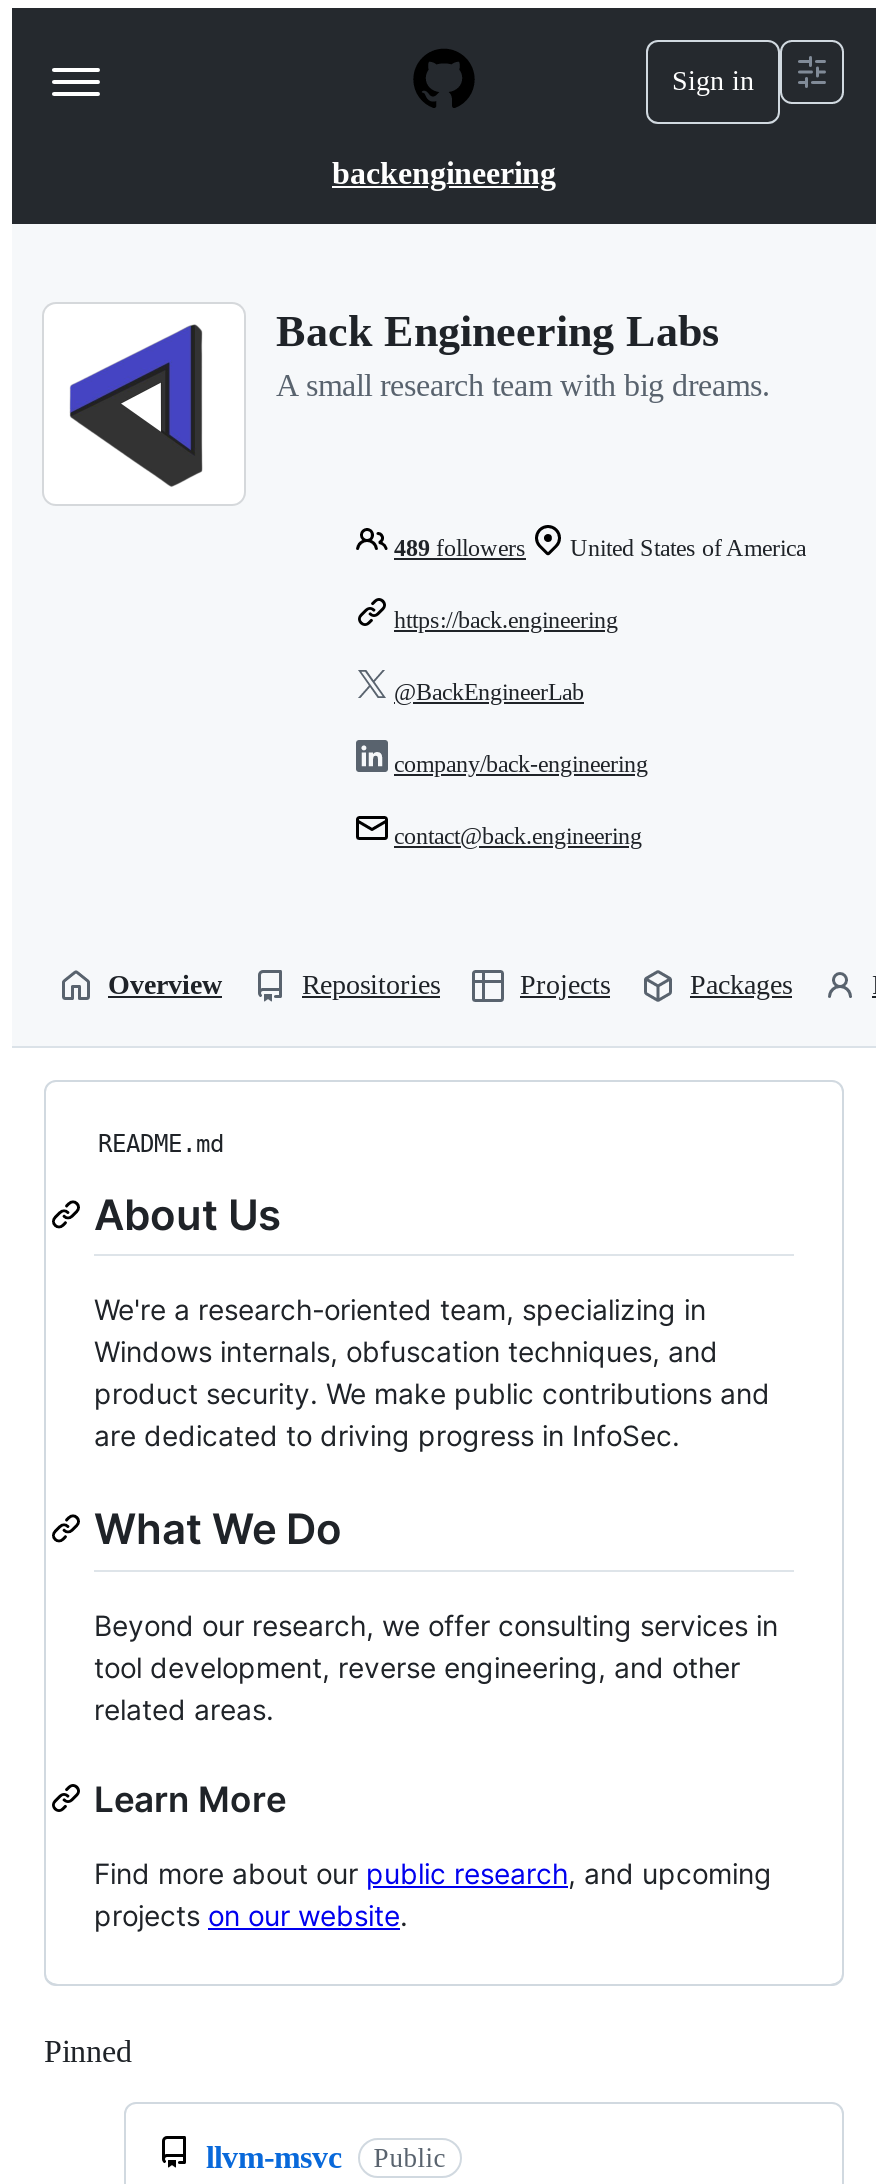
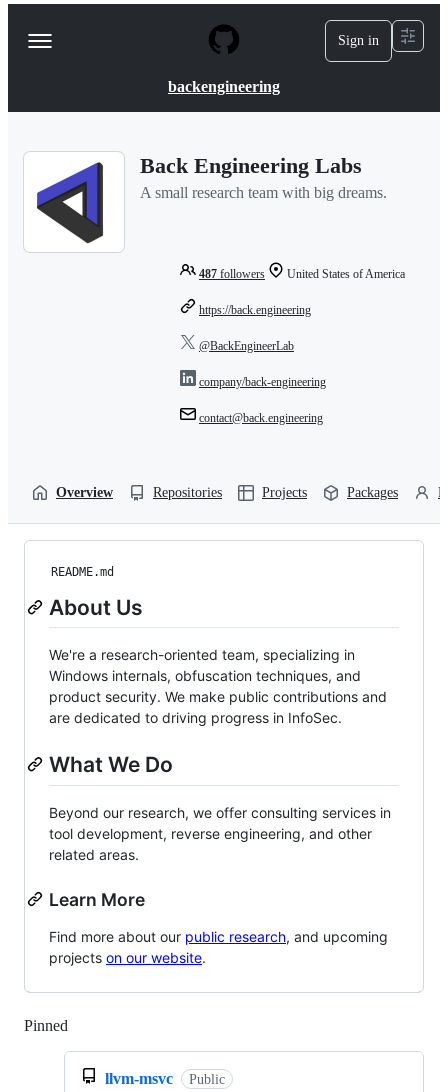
[394,534,806,562] 489 followers United States of America -> [199,267,405,281] 487 followers United States of America

